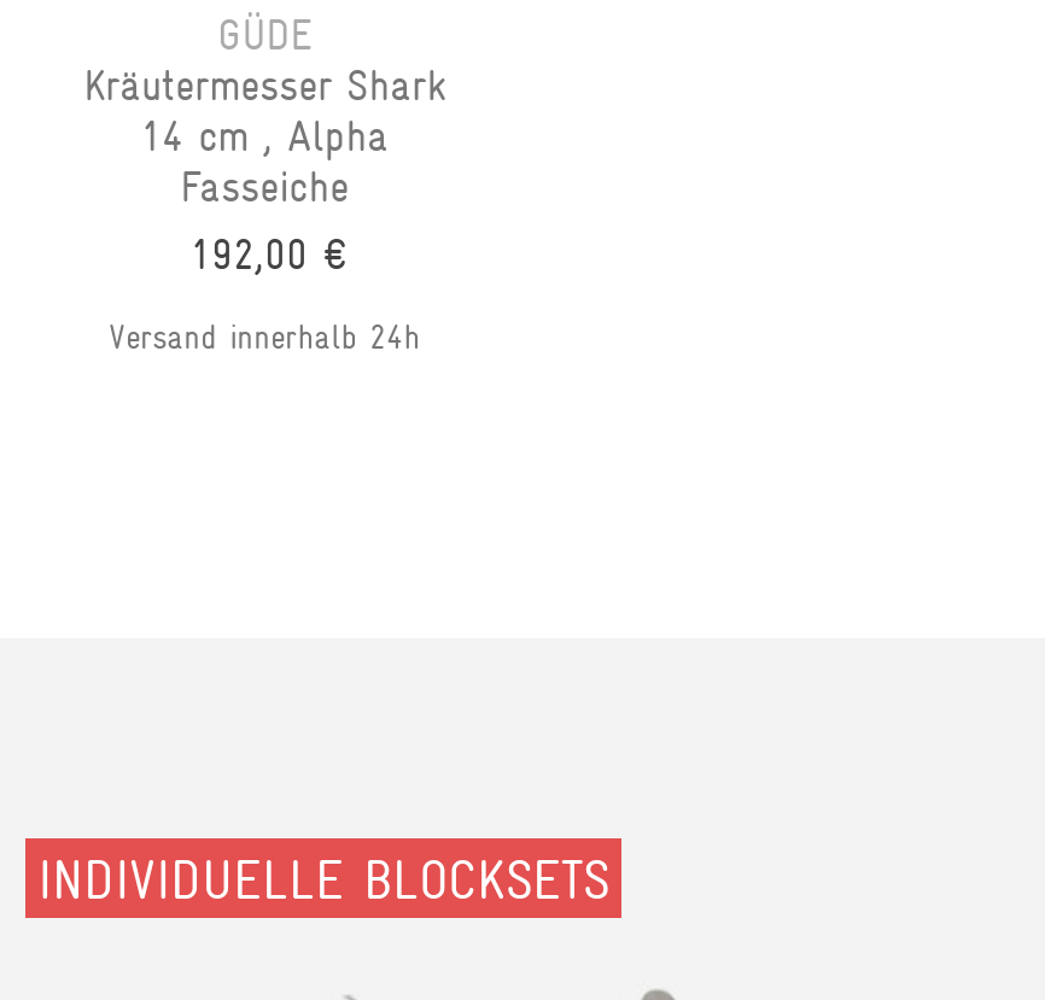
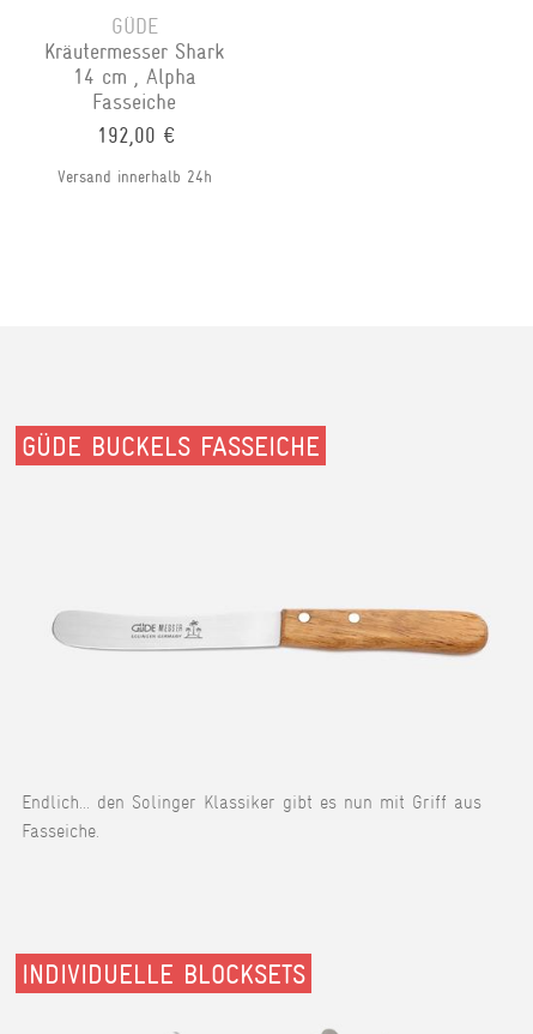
none -> [22,430,320,462] GÜDE BUCKELS FASSEICHE
none -> [22,790,481,841] Endlich... den Solinger Klassiker gibt es nun mit Griff aus | Fasseiche.
none -> [52,607,490,657] [image]

